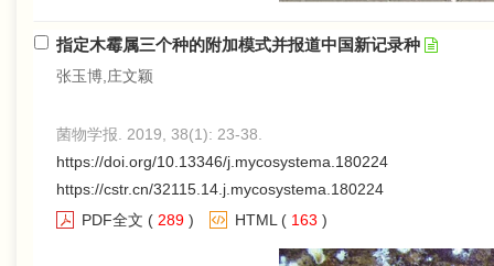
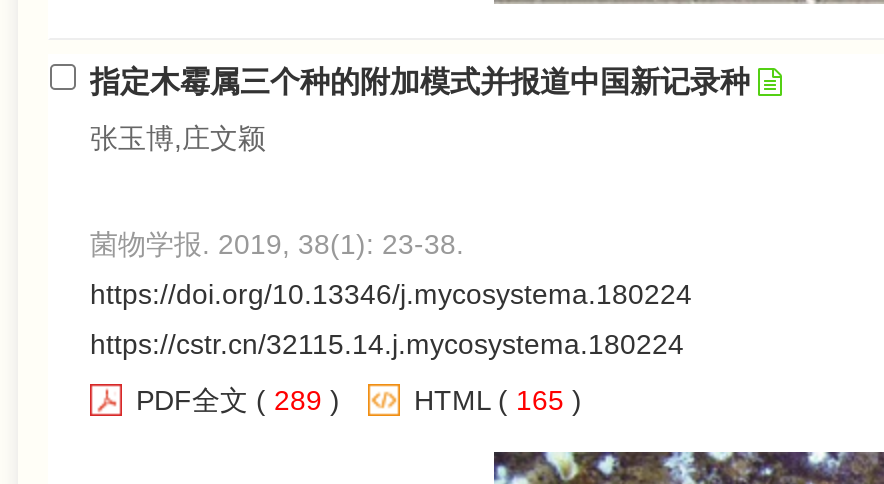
[235,211,327,229] HTML ( 163) -> [414,384,582,416] HTML ( 165)

